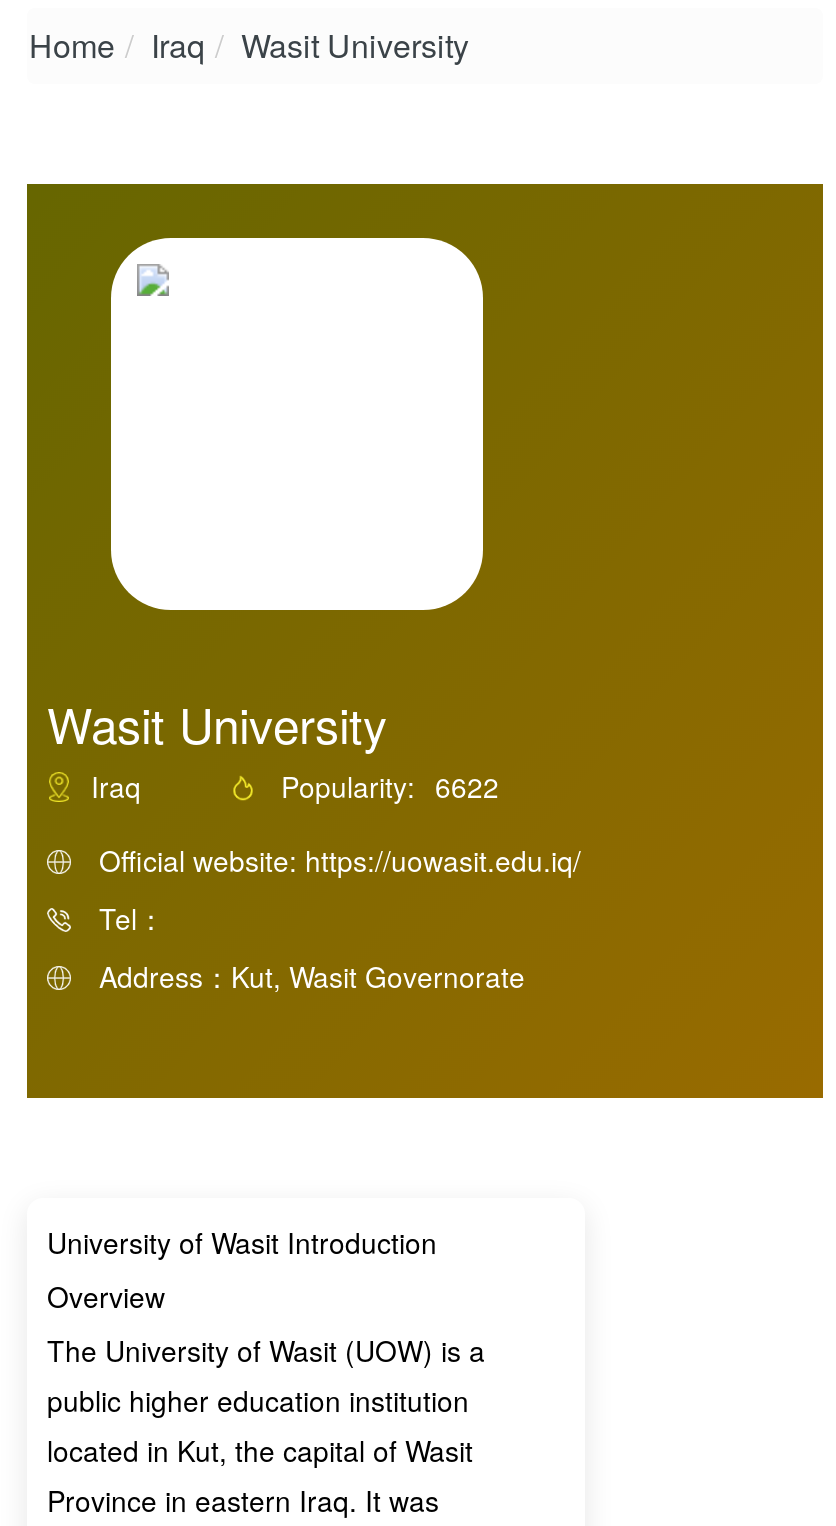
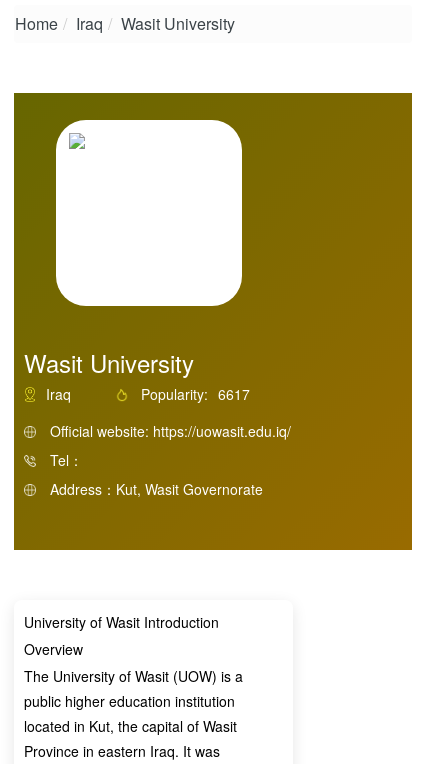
[281,766,499,806] Popularity: 6622 -> [141,384,250,404] Popularity: 6617

